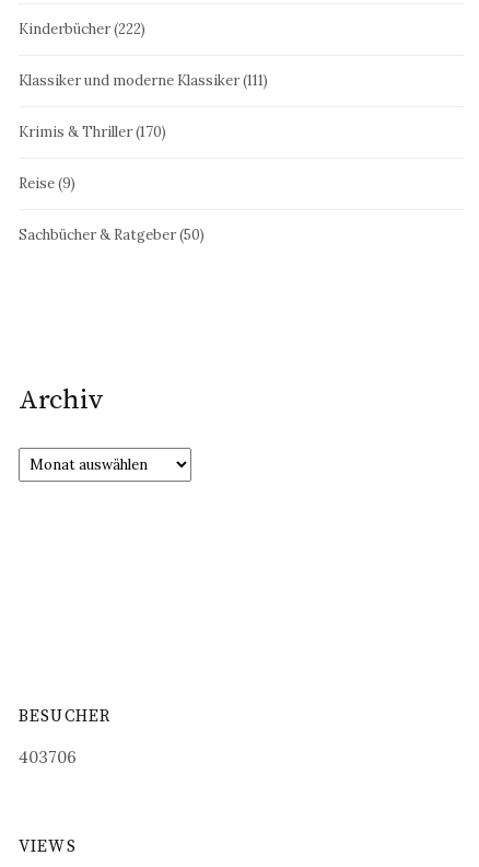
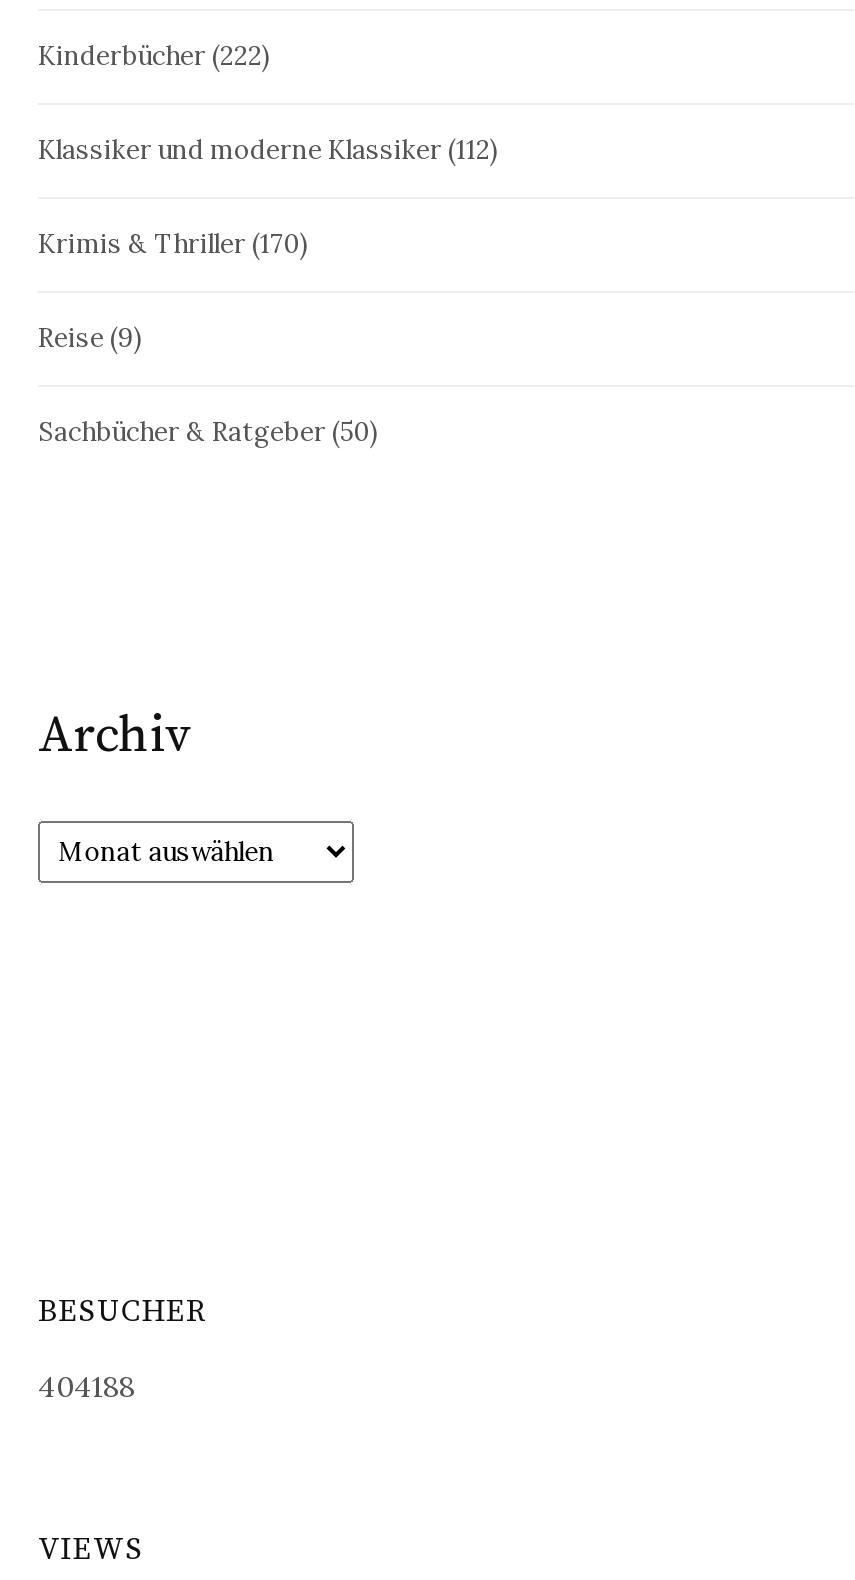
[19,71,268,90] Klassiker und moderne Klassiker (111) -> [38,133,498,167] Klassiker und moderne Klassiker (112)
[19,746,77,767] 403706 -> [38,1367,134,1405] 404188

